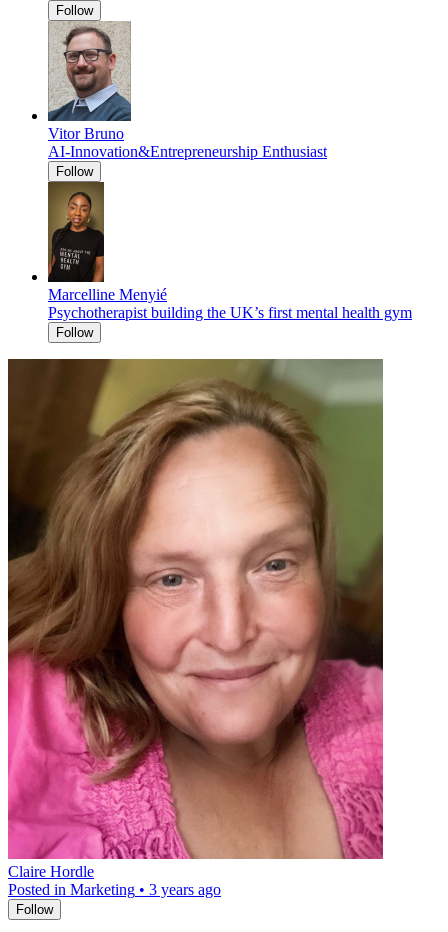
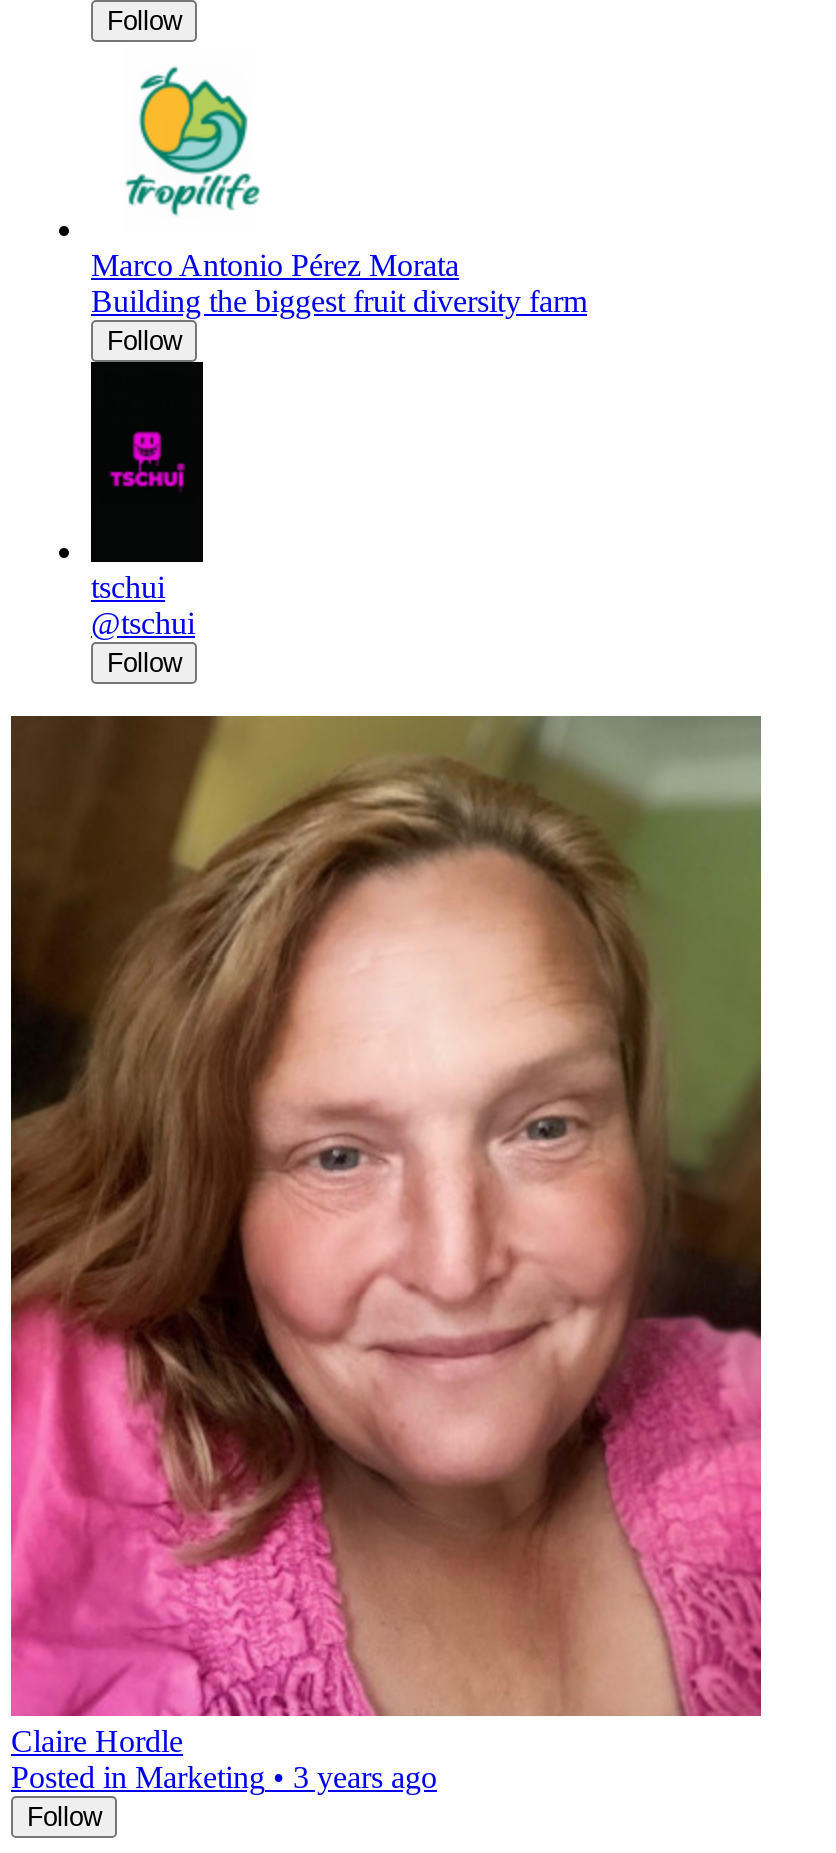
[47,20,327,160] [image] | Vitor Bruno | AI-Innovation&Entrepreneurship Enthusiast -> [91,42,587,319] [image] | Marco Antonio Pérez Morata | Building the biggest fruit diversity farm
[47,182,412,321] [image] | Marcelline Menyié | Psychotherapist building the UK’s first mental health gym -> [89,362,205,641] [image] | tschui | @tschui

